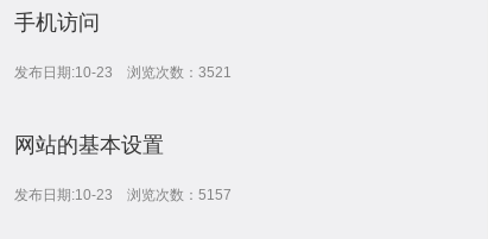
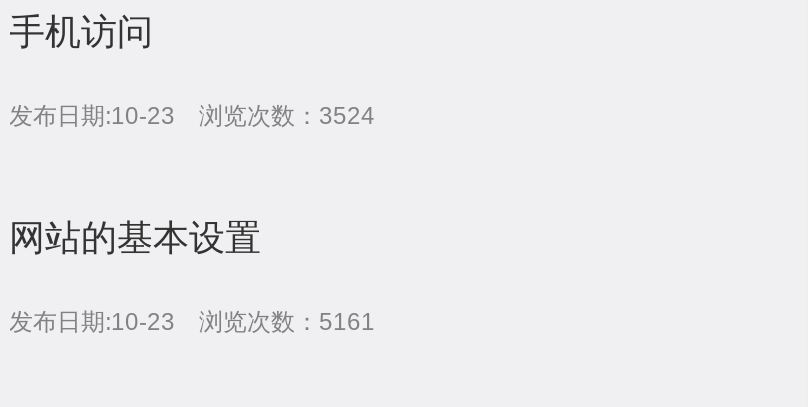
[14,64,231,81] 发布日期:10-23 浏览次数：3521 -> [9,102,375,130] 发布日期:10-23 浏览次数：3524
[14,187,231,203] 发布日期:10-23 浏览次数：5157 -> [9,308,375,336] 发布日期:10-23 浏览次数：5161

